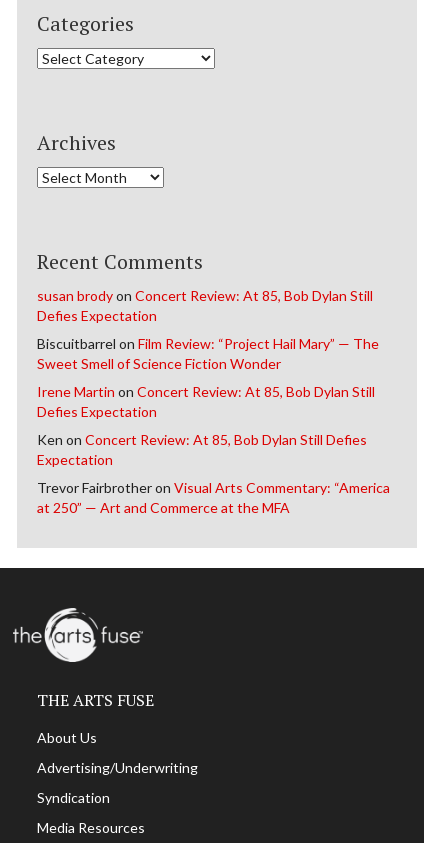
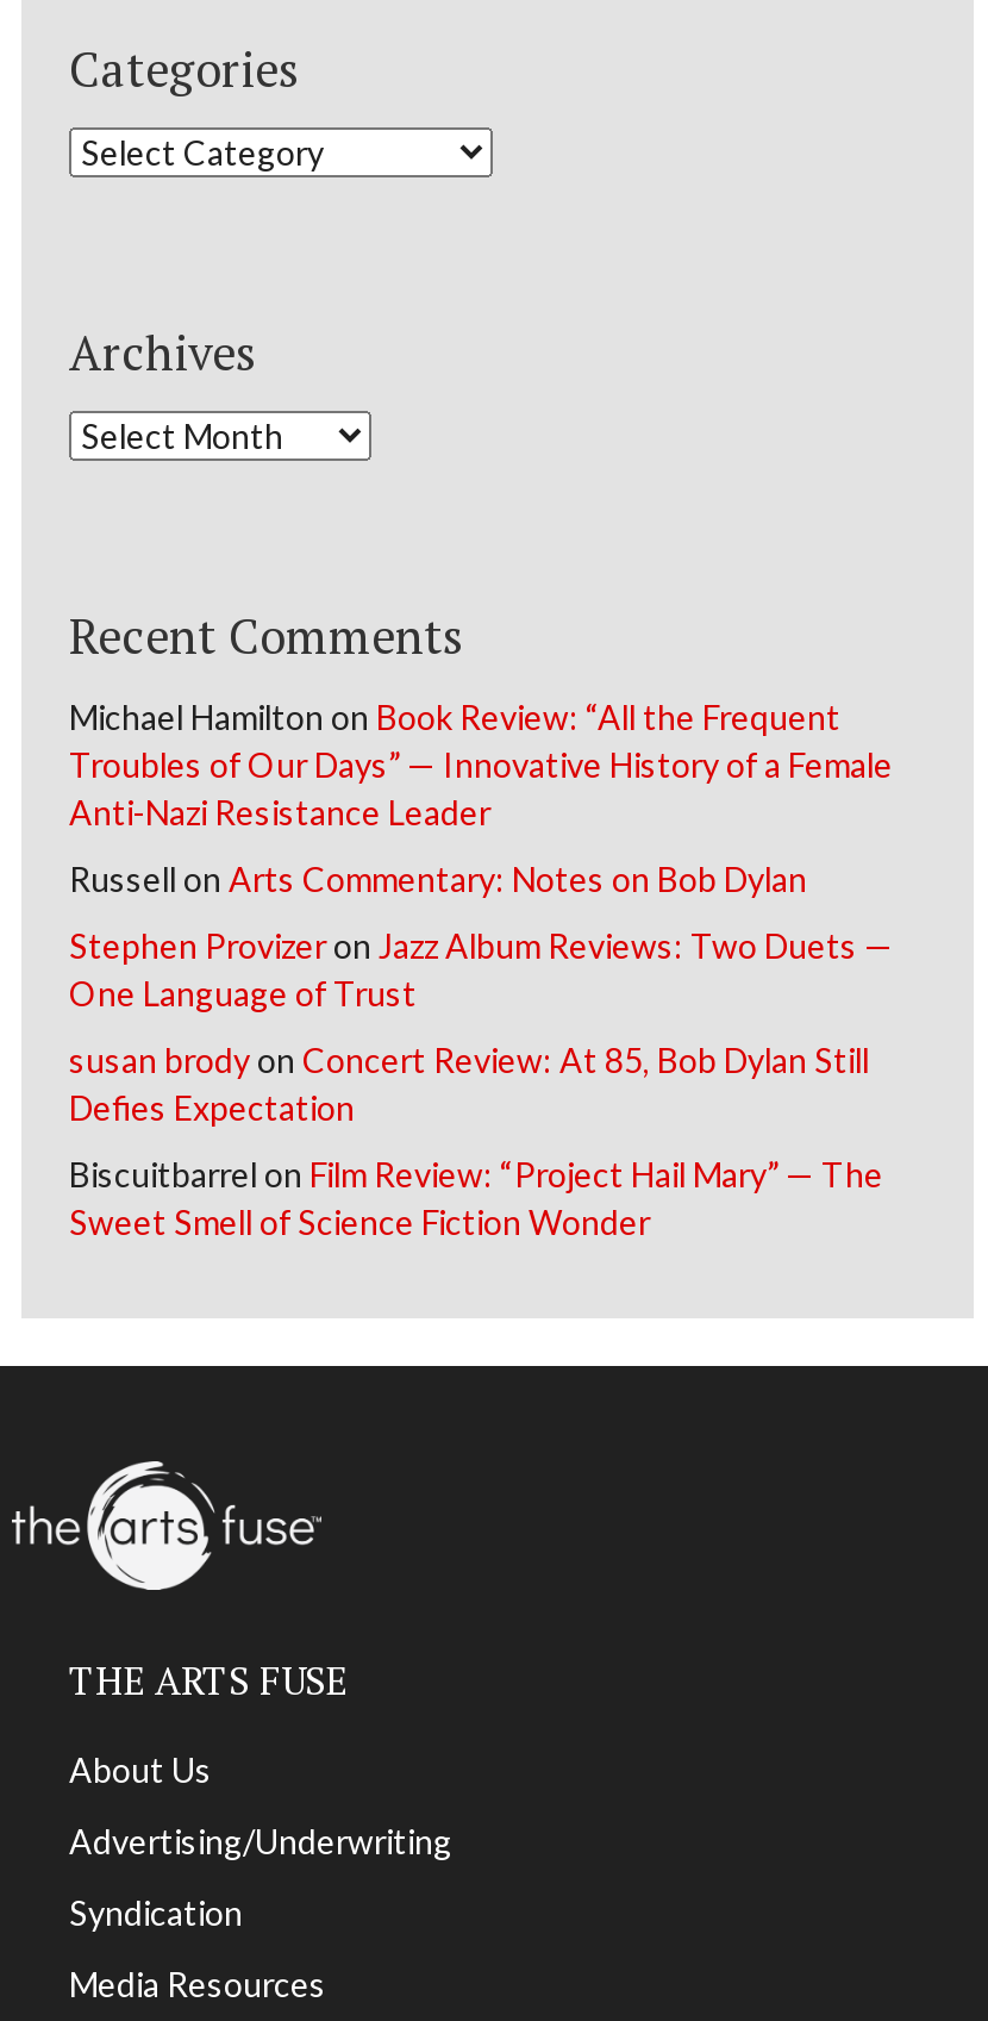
none -> [69,696,893,1013] Michael Hamilton on Book Review: “All the Frequent | Troubles of Our Days” — Innovative History of a Female | Anti-Nazi Resistance Leader | Russell on Arts Commentary: Notes on Bob Dylan | Stephen Provizer on Jazz Album Reviews: Two Duets — | One Language of Trust
moved [37,287,379,372] -> [69,1039,883,1241]: susan brody on Concert Review: At 85, Bob Dylan Still | Defies Expectation | Biscuitbarrel on Film Review: “Project Hail Mary” — The | Sweet Smell of Science Fiction Wonder
[37,383,390,516] Irene Martin on Concert Review: At 85, Bob Dylan Still | Defies Expectation | Ken on Concert Review: At 85, Bob Dylan Still Defies | Expectation | Trevor Fairbrother on Visual Arts Commentary: “America | at 250” — Art and Commerce at the MFA -> none

